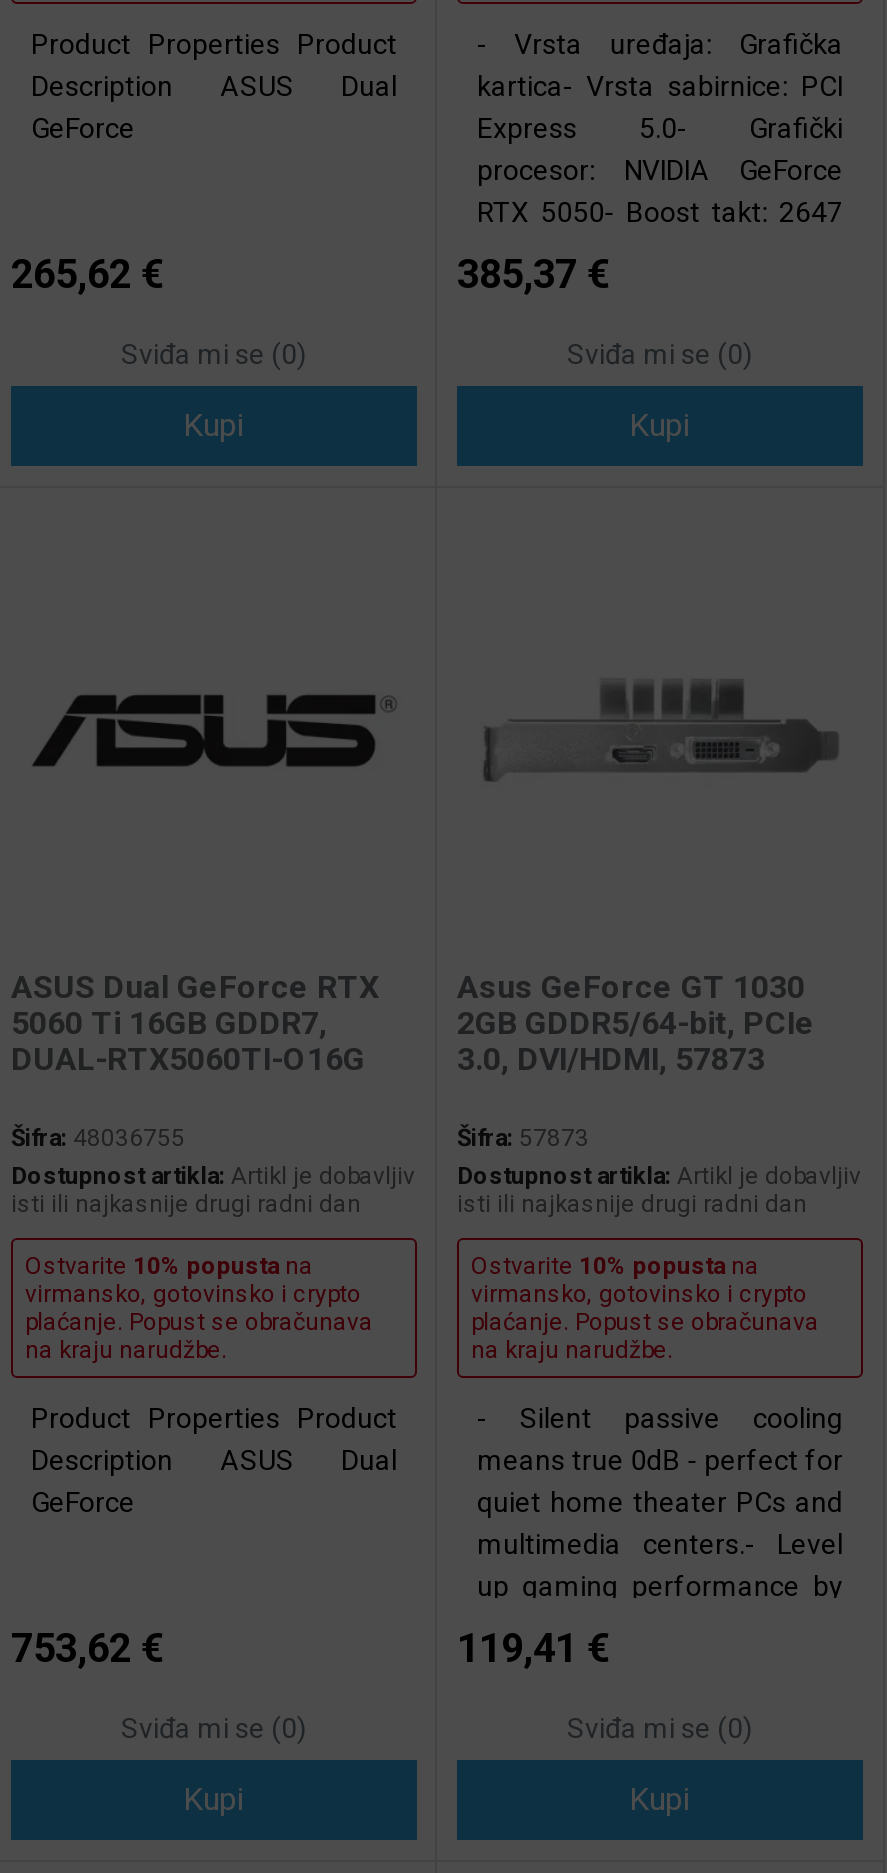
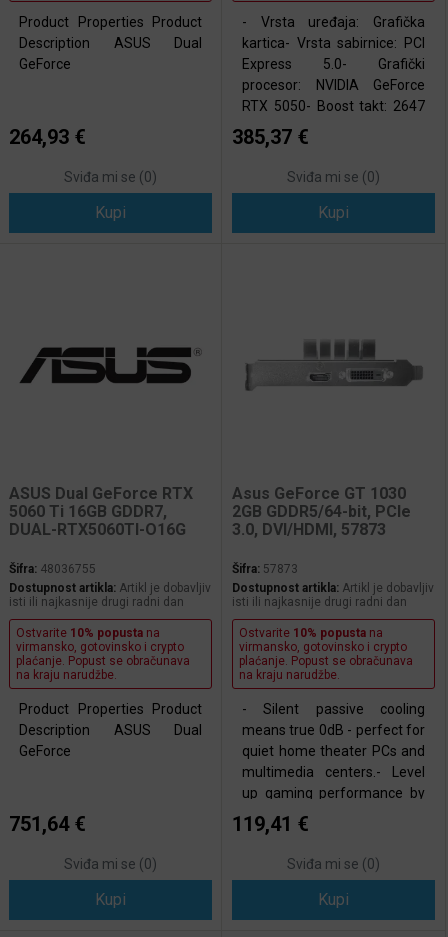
[11,250,165,298] 265,62 € -> [9,125,86,149] 264,93 €
[11,1624,165,1672] 753,62 € -> [9,812,86,836] 751,64 €

